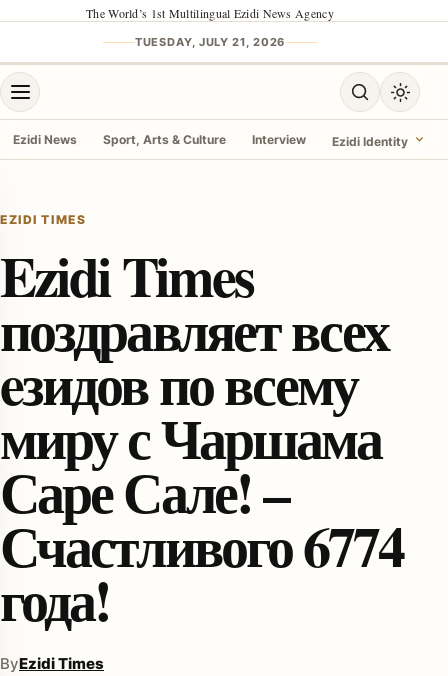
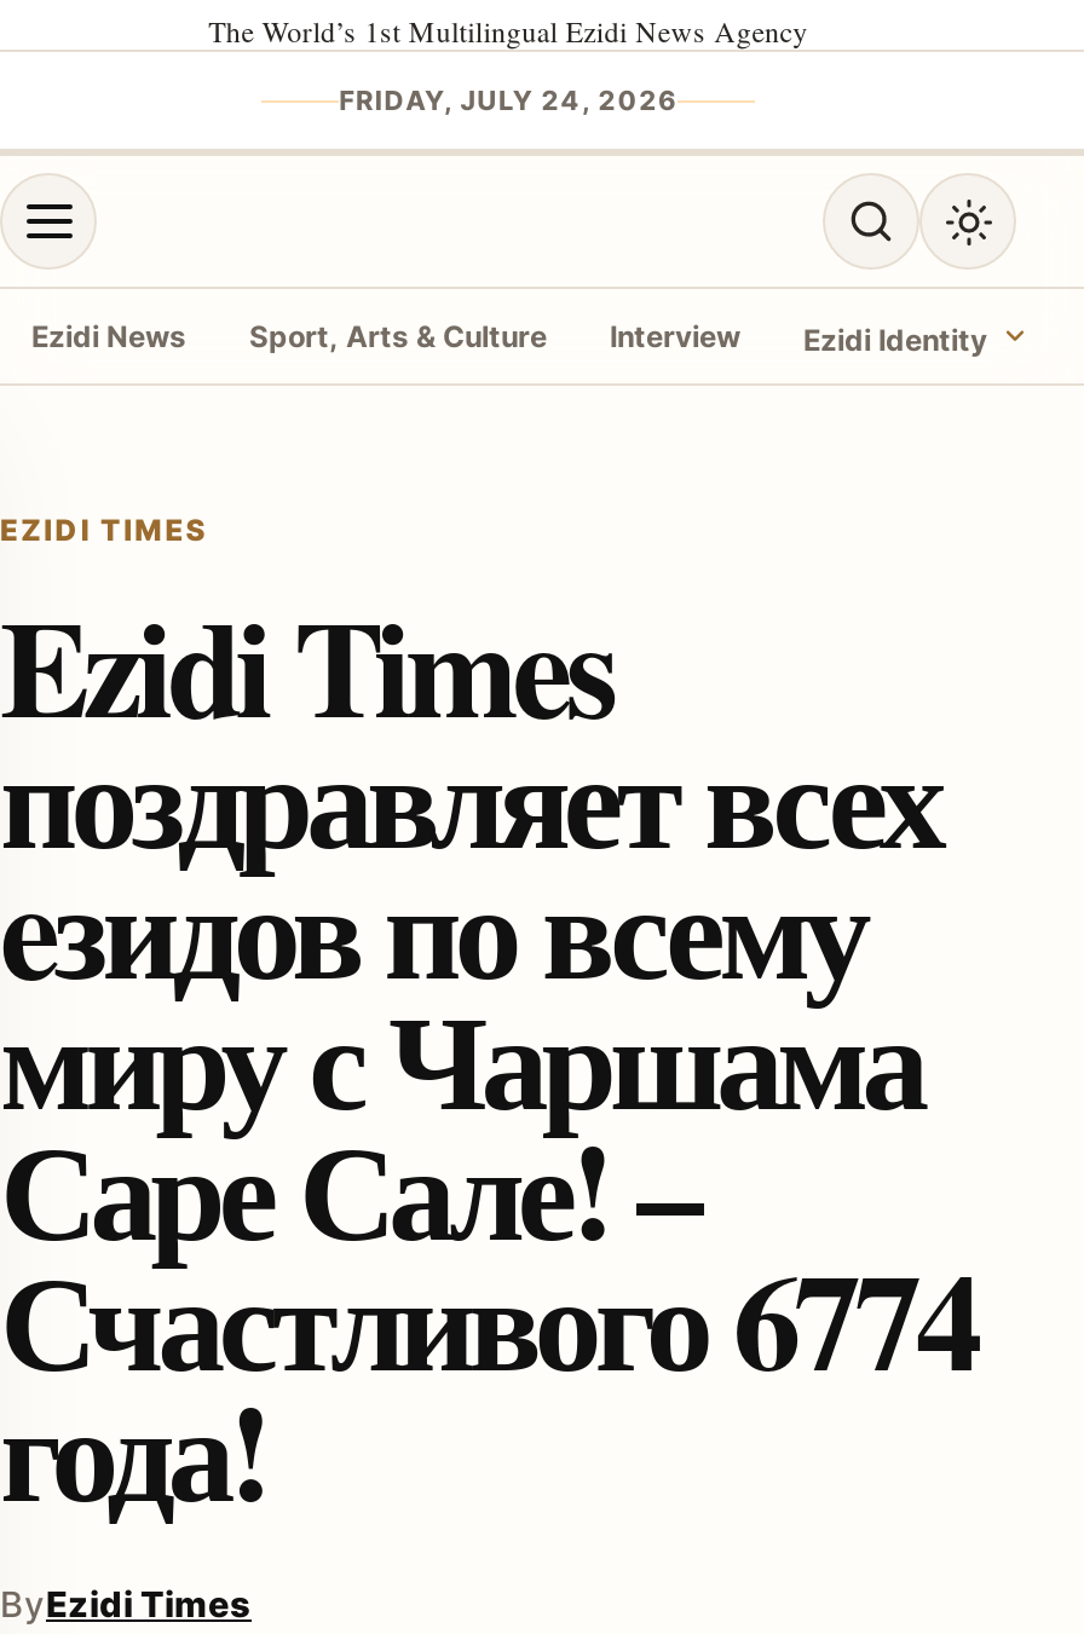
[135,35,285,49] TUESDAY, JULY 21, 2026 -> [339,83,677,117] FRIDAY, JULY 24, 2026

